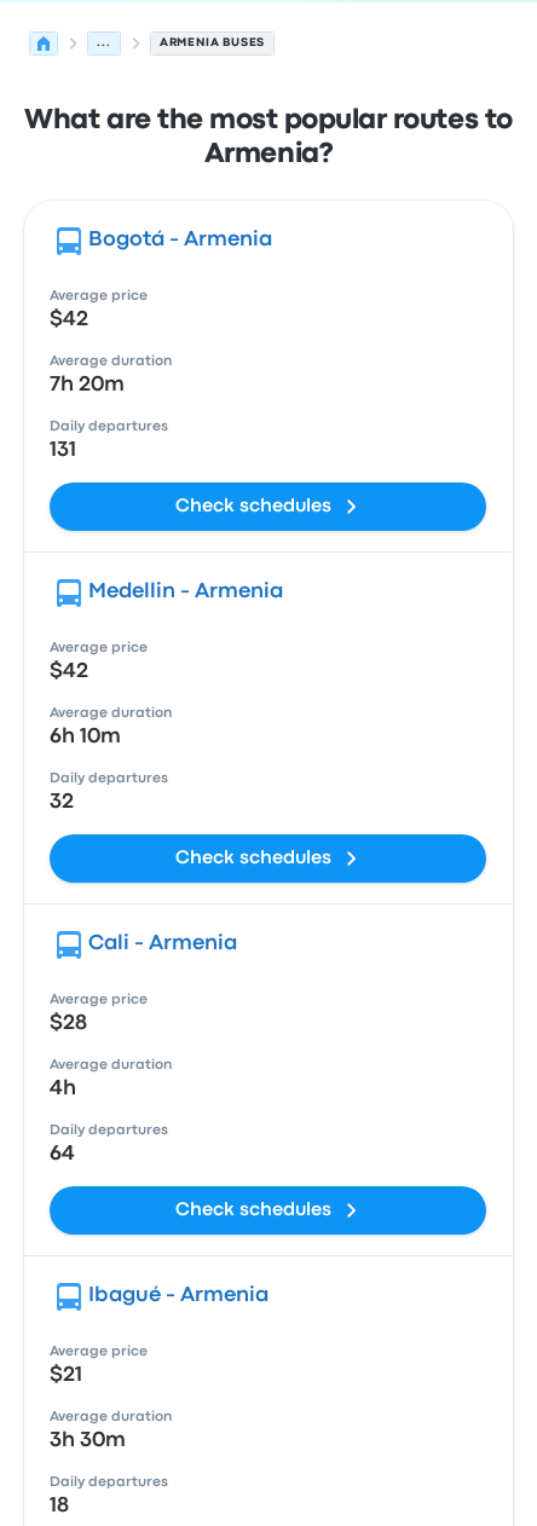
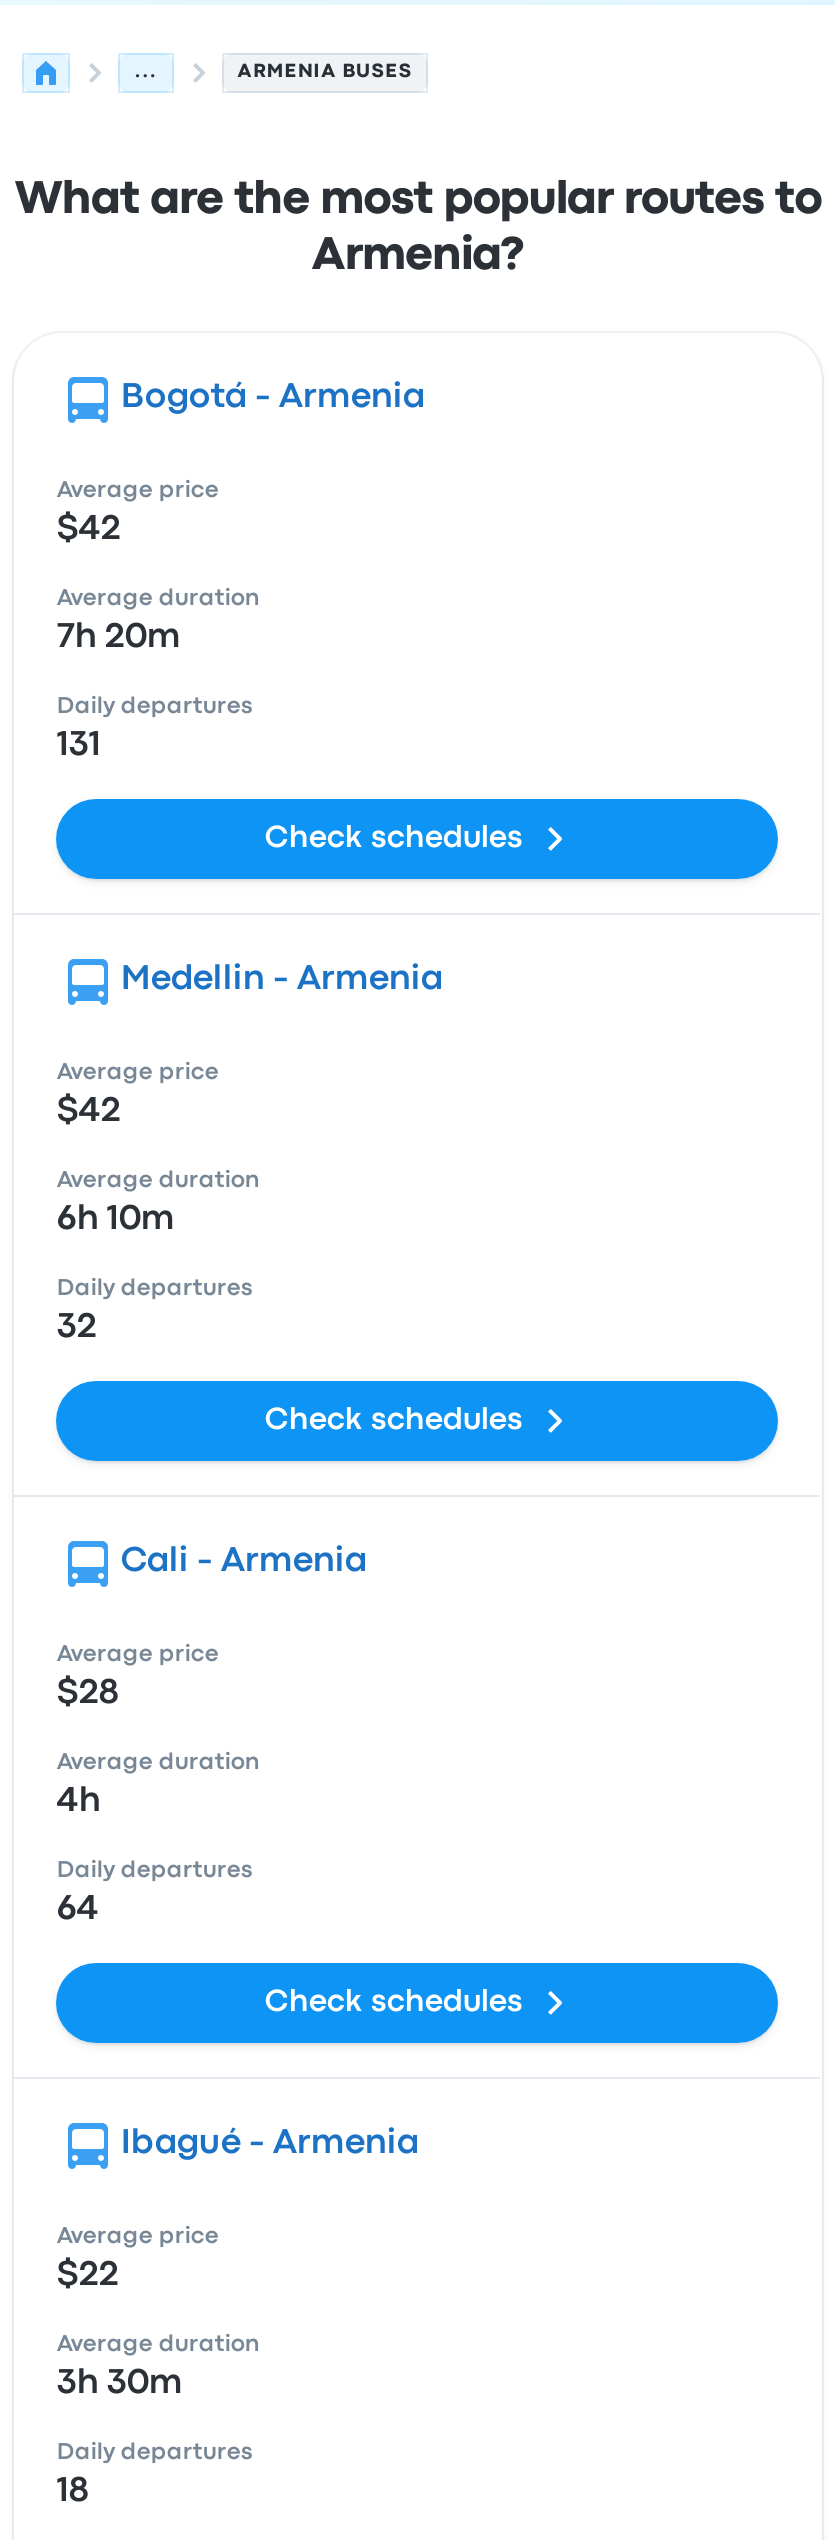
[50,1366,83,1385] $21 -> [57,2261,119,2291] $22

